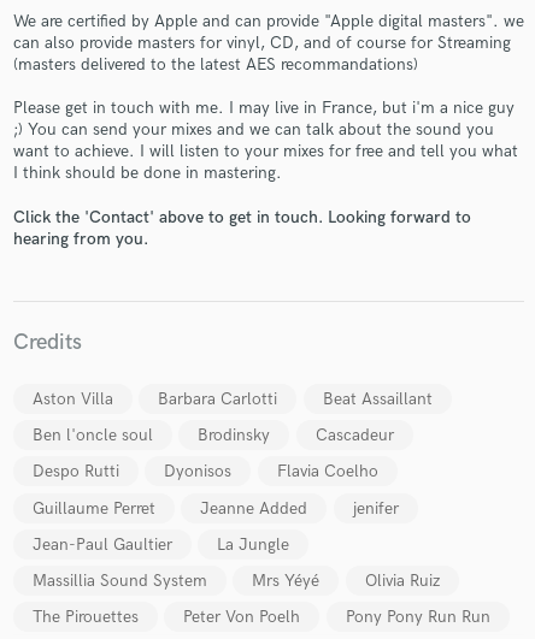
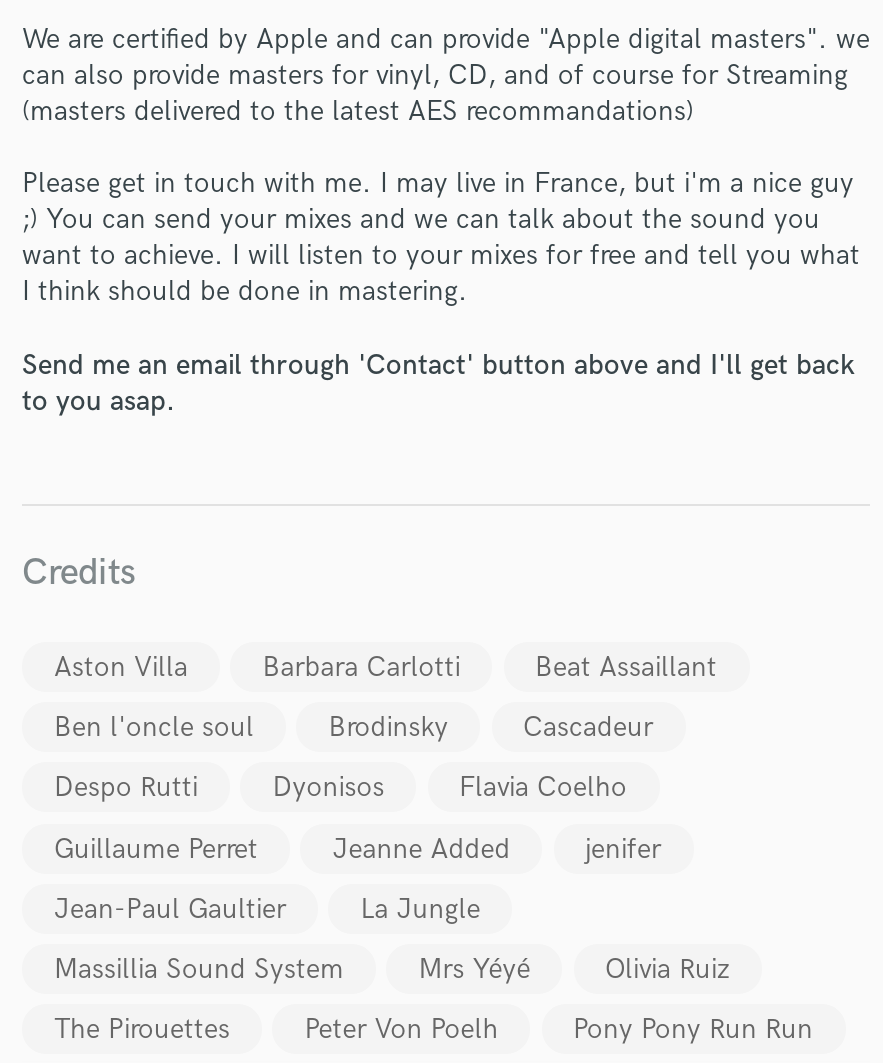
[13,207,471,249] Click the 'Contact' above to get in touch. Looking forward to | hearing from you. -> [22,348,854,418] Send me an email through 'Contact' button above and I'll get back | to you asap.

